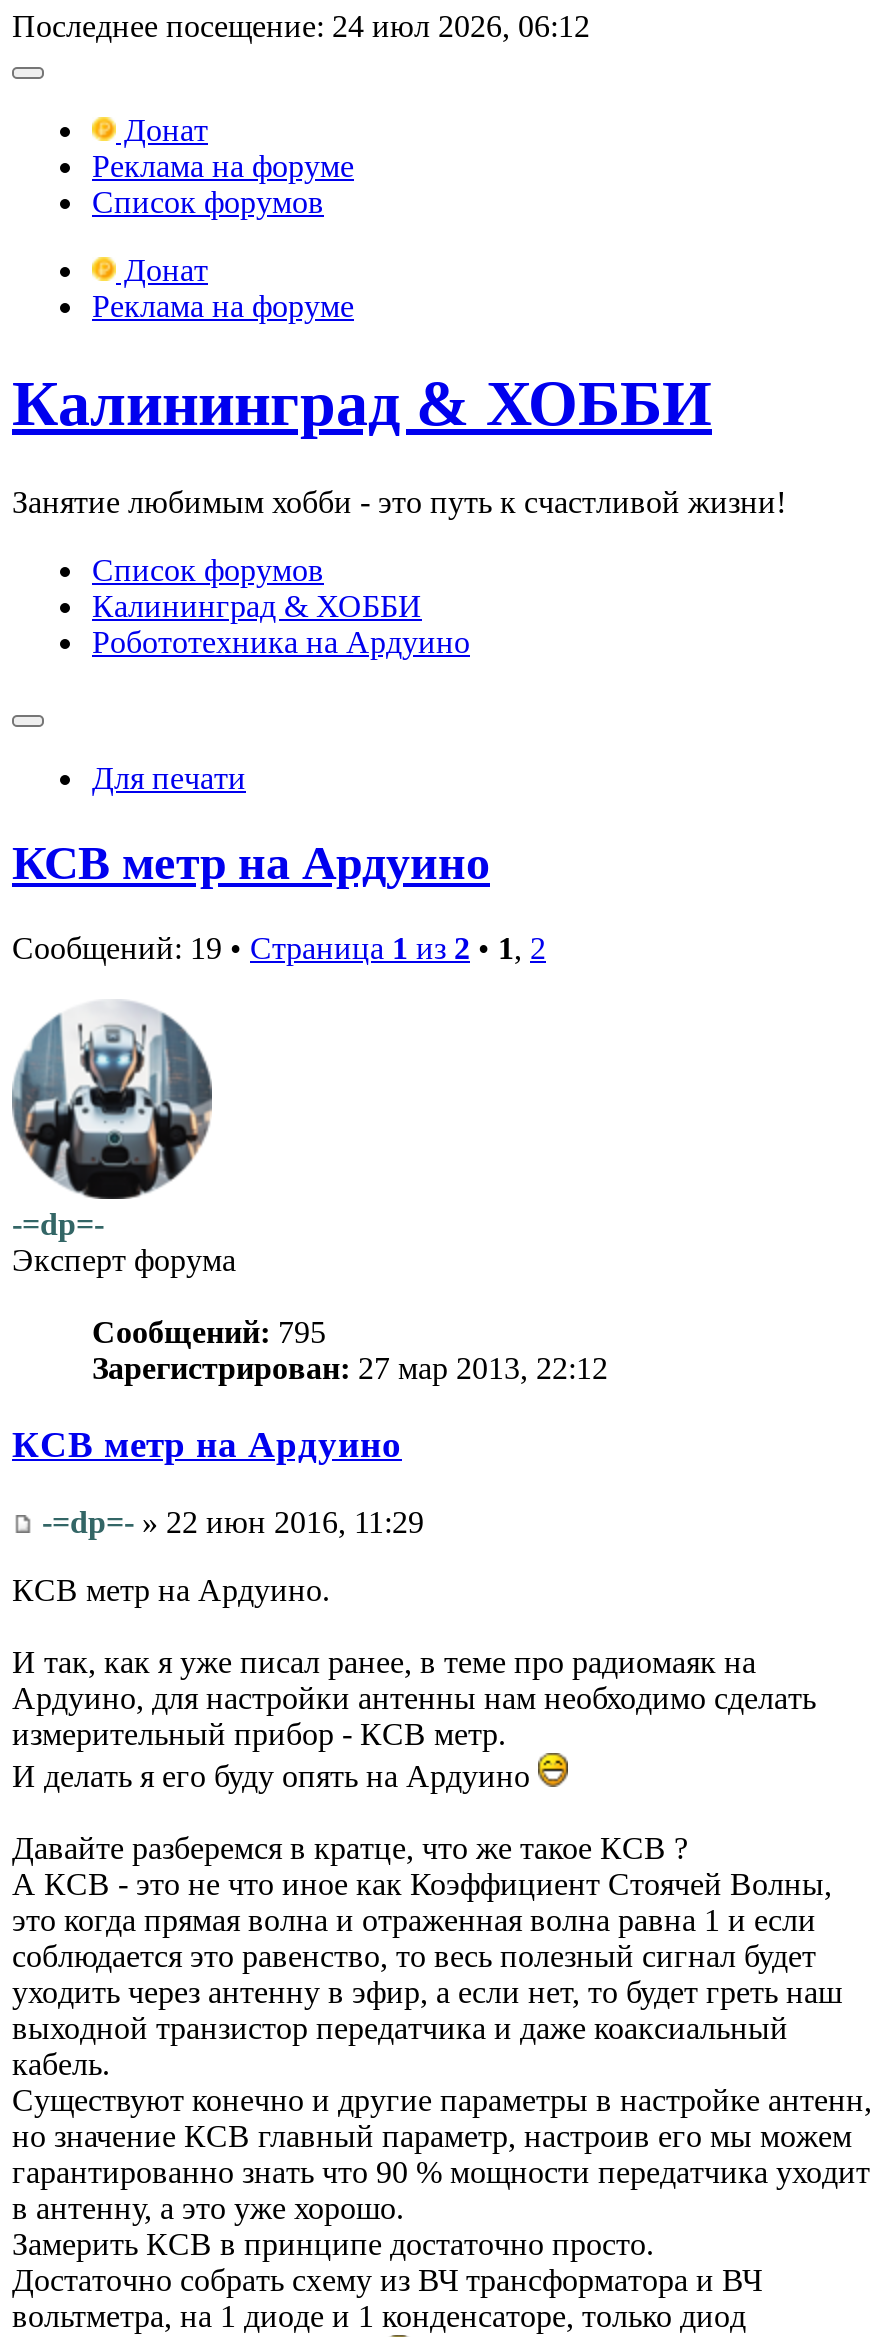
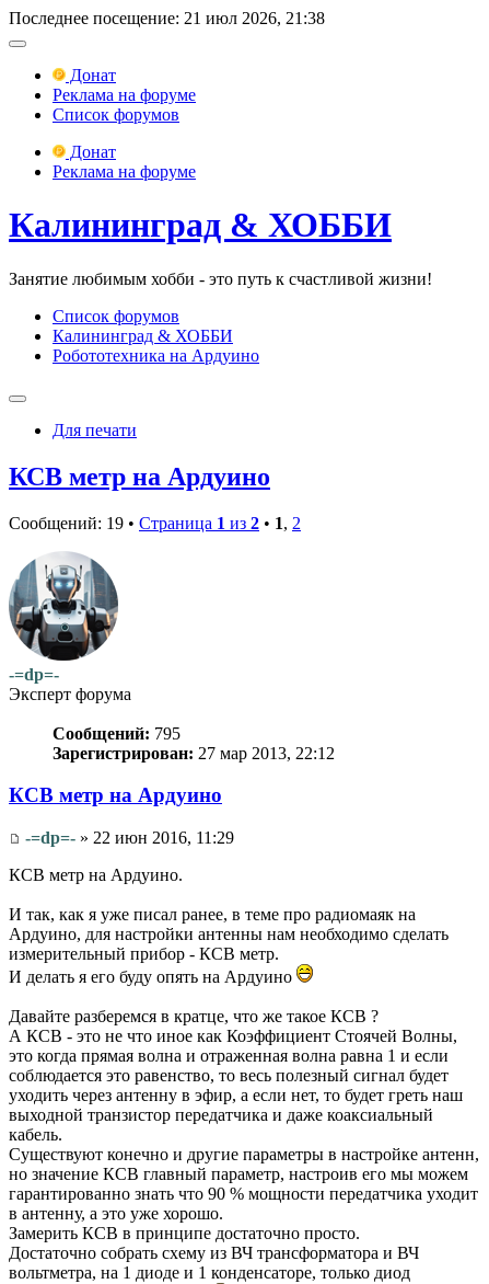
[12,9,590,43] Последнее посещение: 24 июл 2026, 06:12 -> [9,9,325,27] Последнее посещение: 21 июл 2026, 21:38

